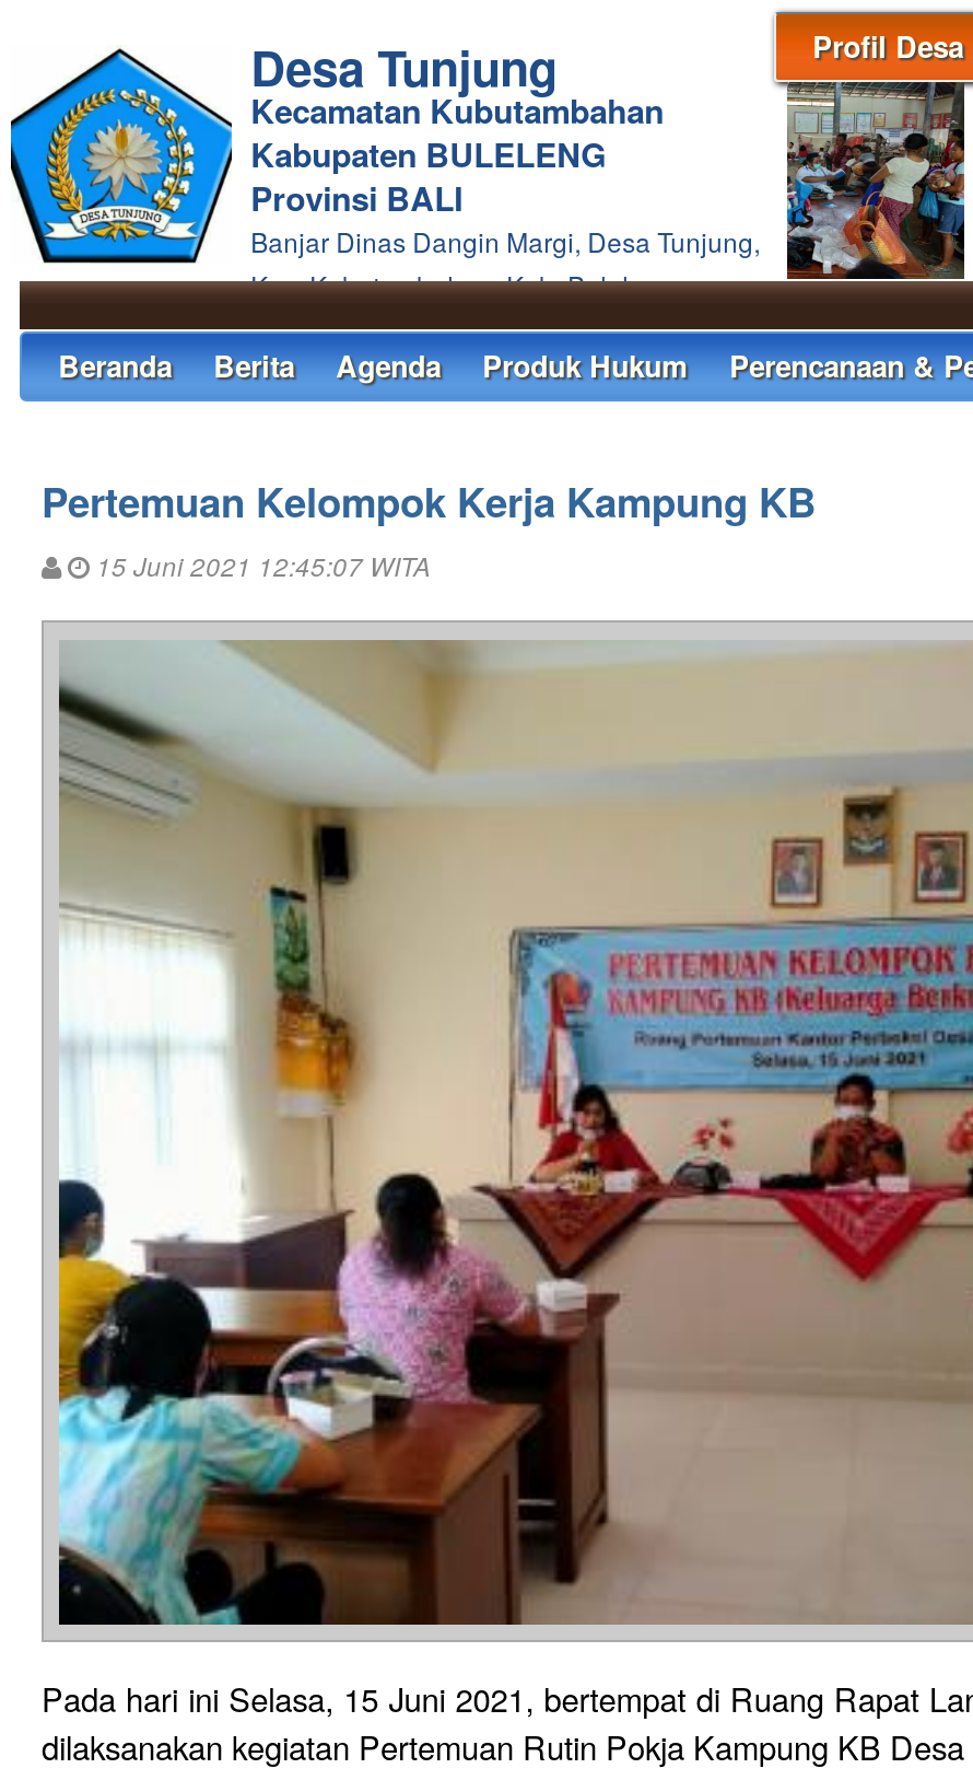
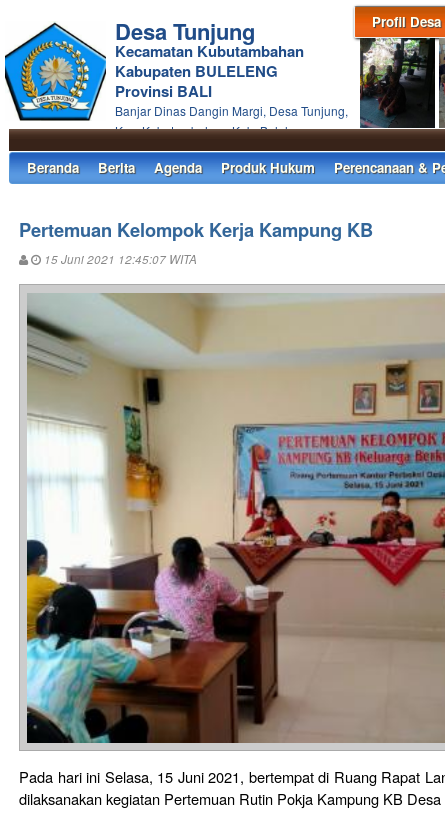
[785,80,966,281] [image] -> [359,37,442,129] [image]

